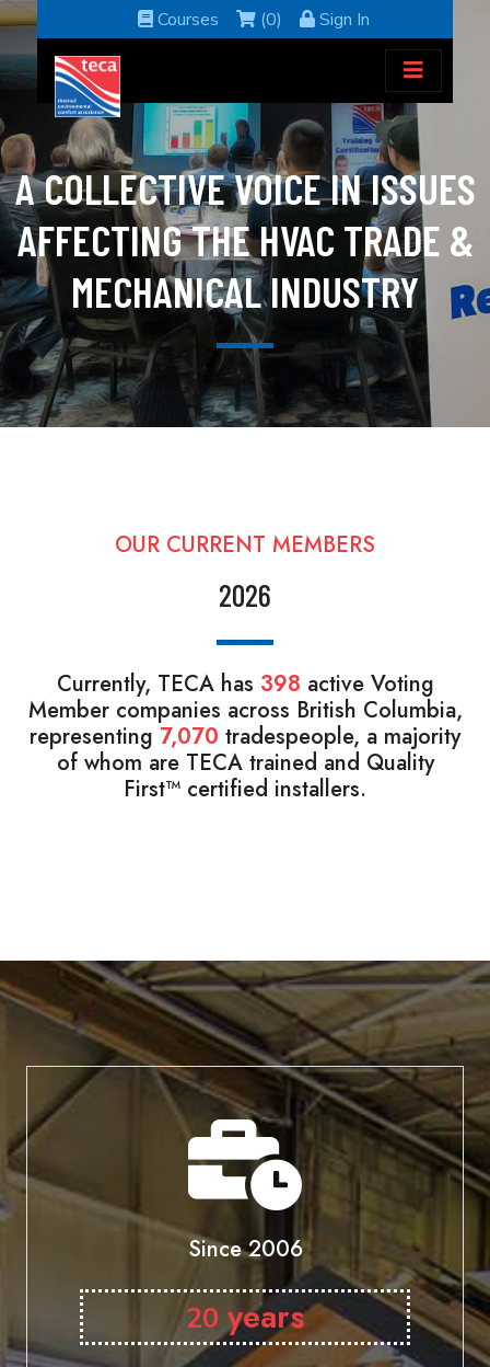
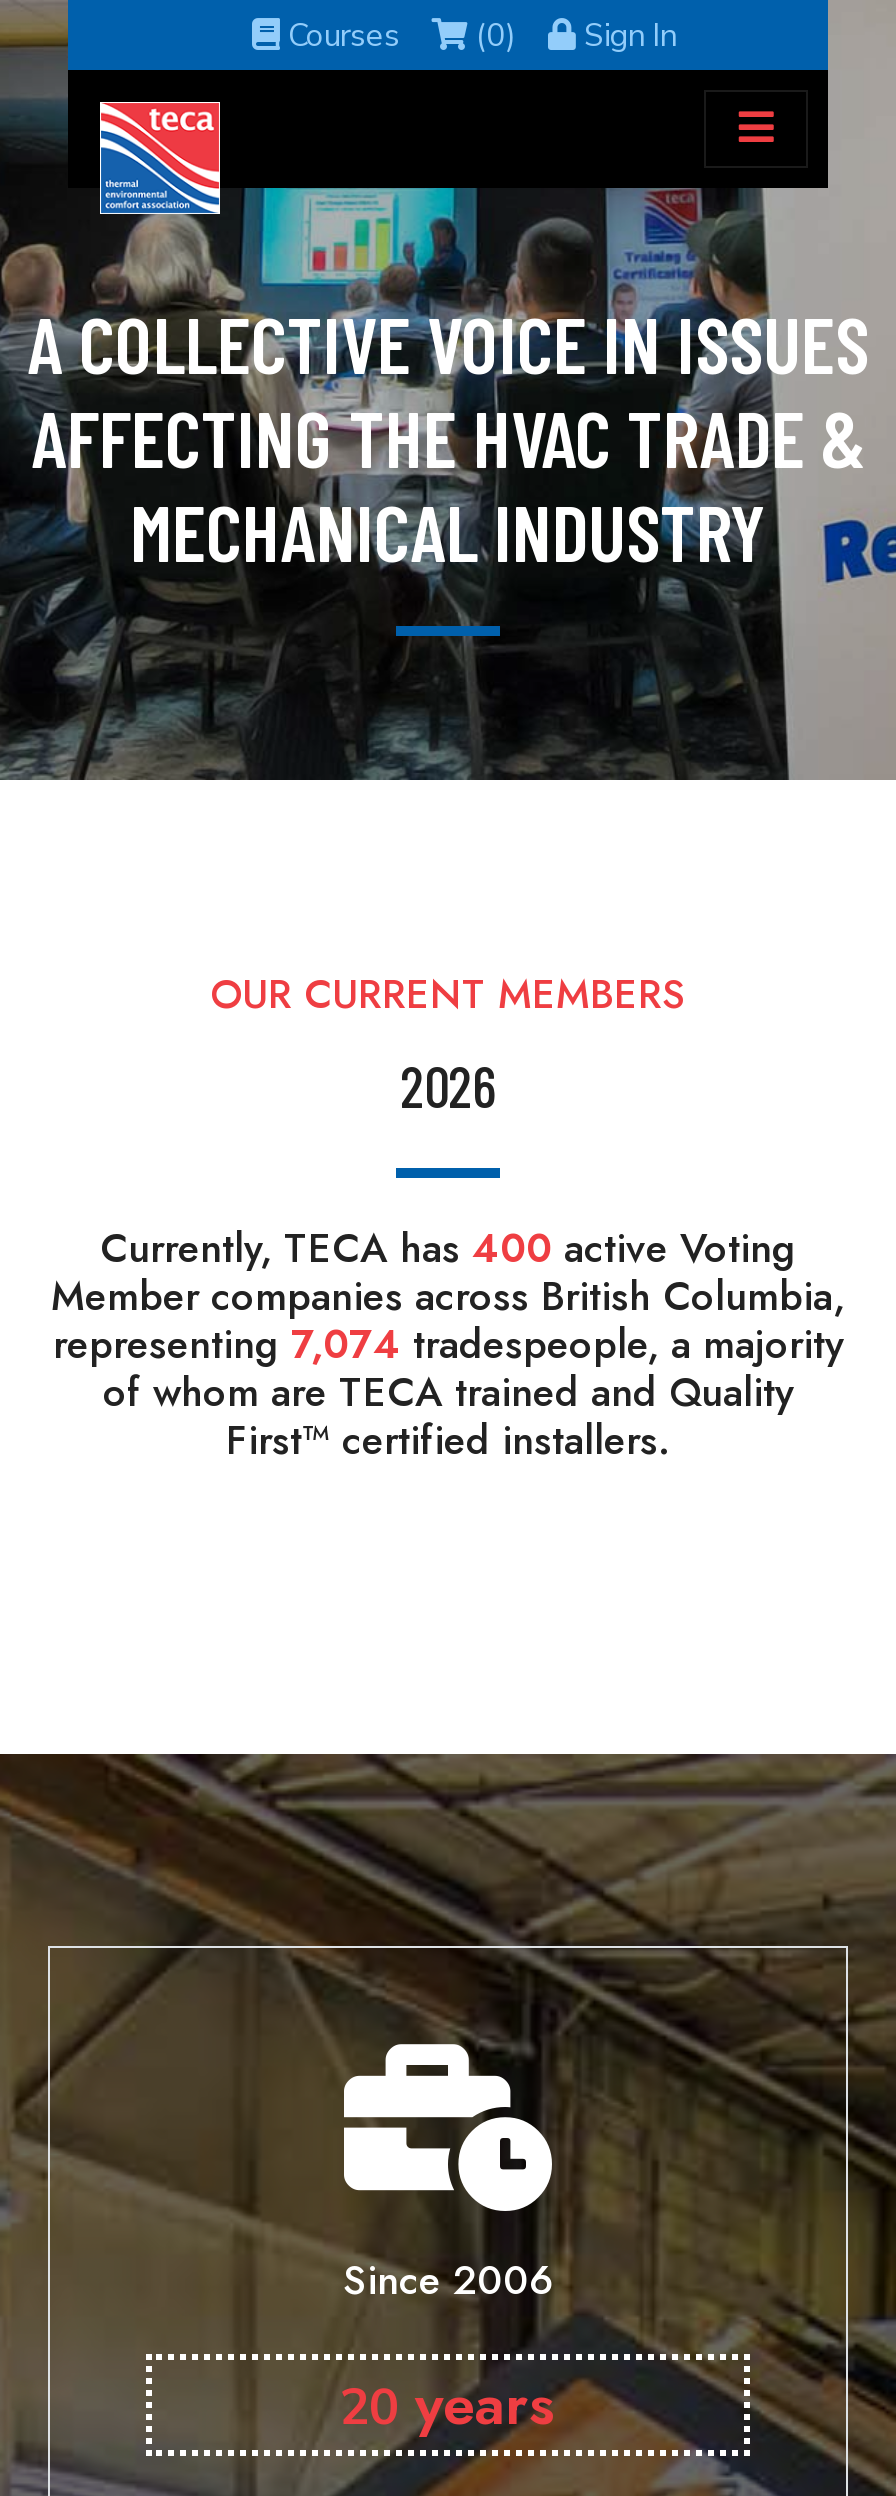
[56,668,434,700] Currently, TECA has 398 active Voting -> [100,1220,796,1278] Currently, TECA has 400 active Voting
[30,721,460,753] representing 7,070 tradespeople, a majority -> [53,1316,843,1374] representing 7,074 tradespeople, a majority

